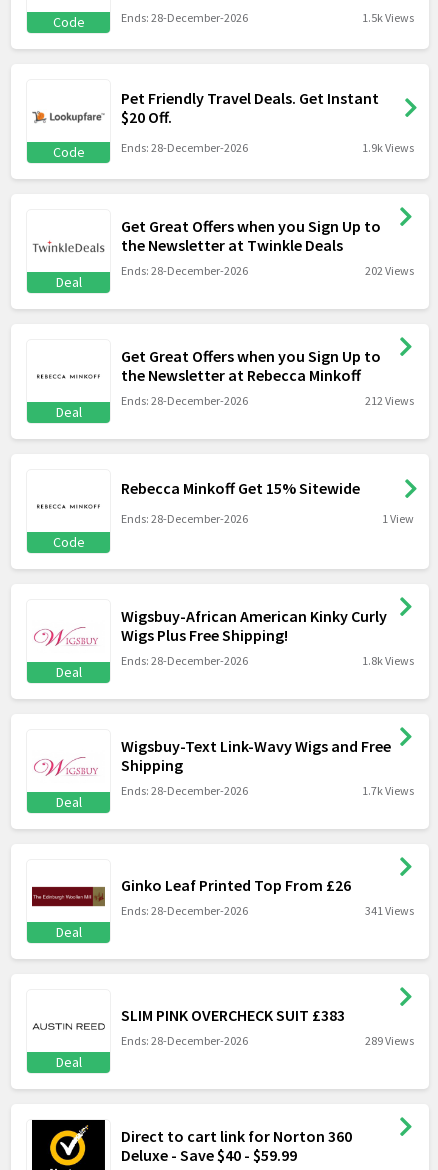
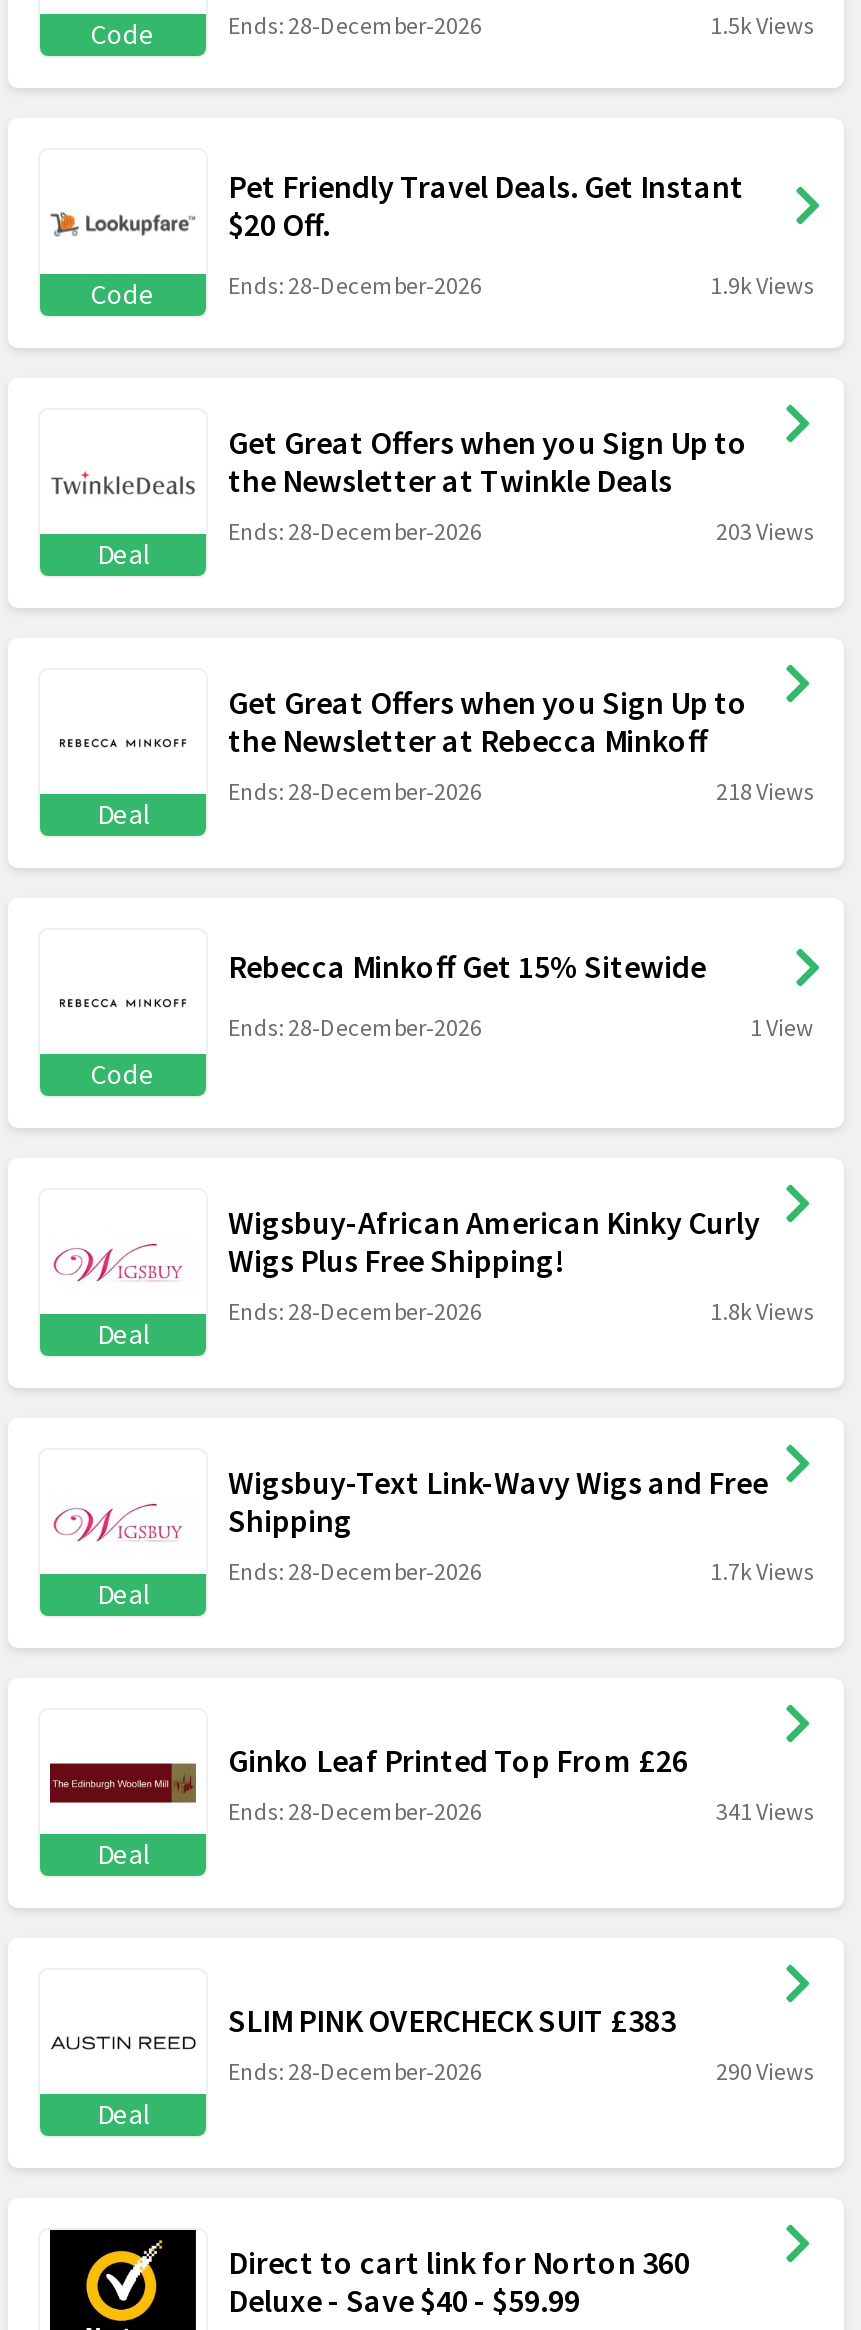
[365,263,414,278] 202 Views -> [716,516,814,546] 203 Views
[365,393,414,408] 212 Views -> [716,776,814,806] 218 Views
[365,1033,414,1048] 289 Views -> [716,2056,814,2086] 290 Views

